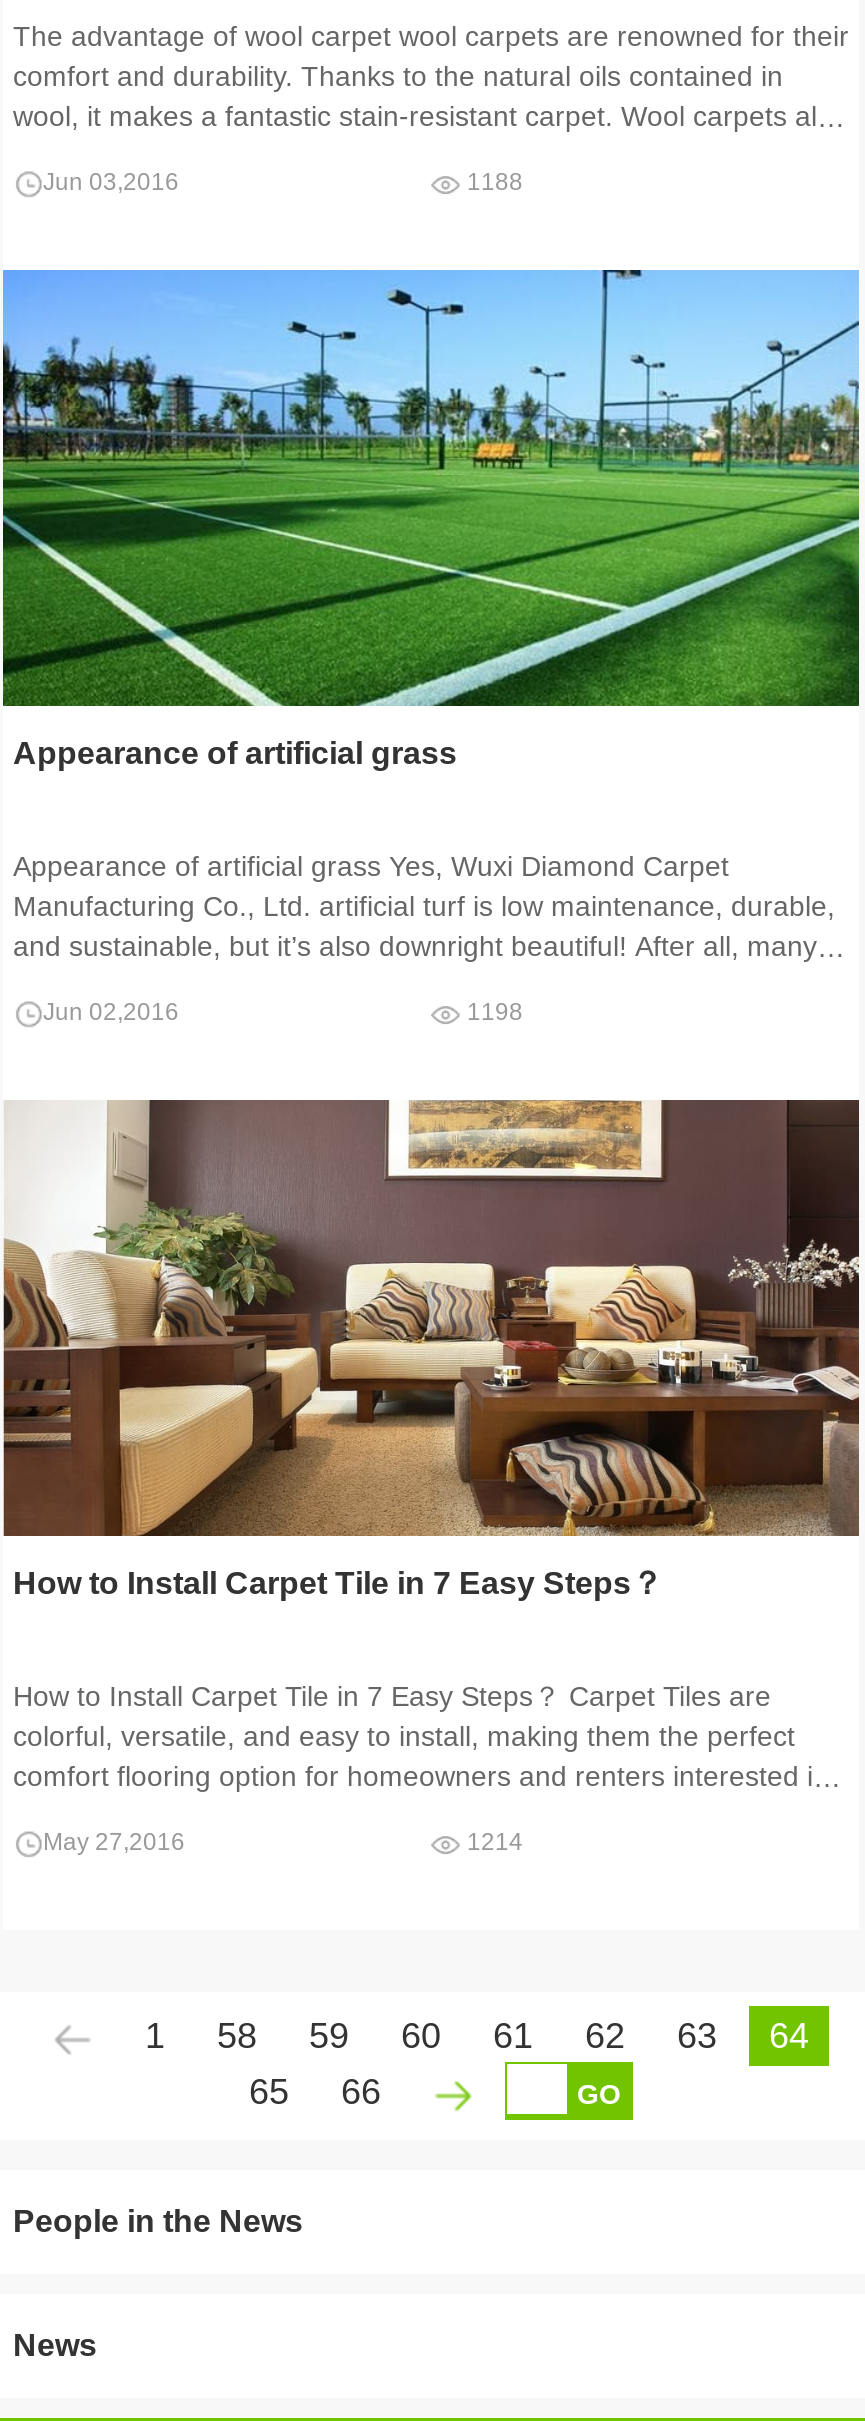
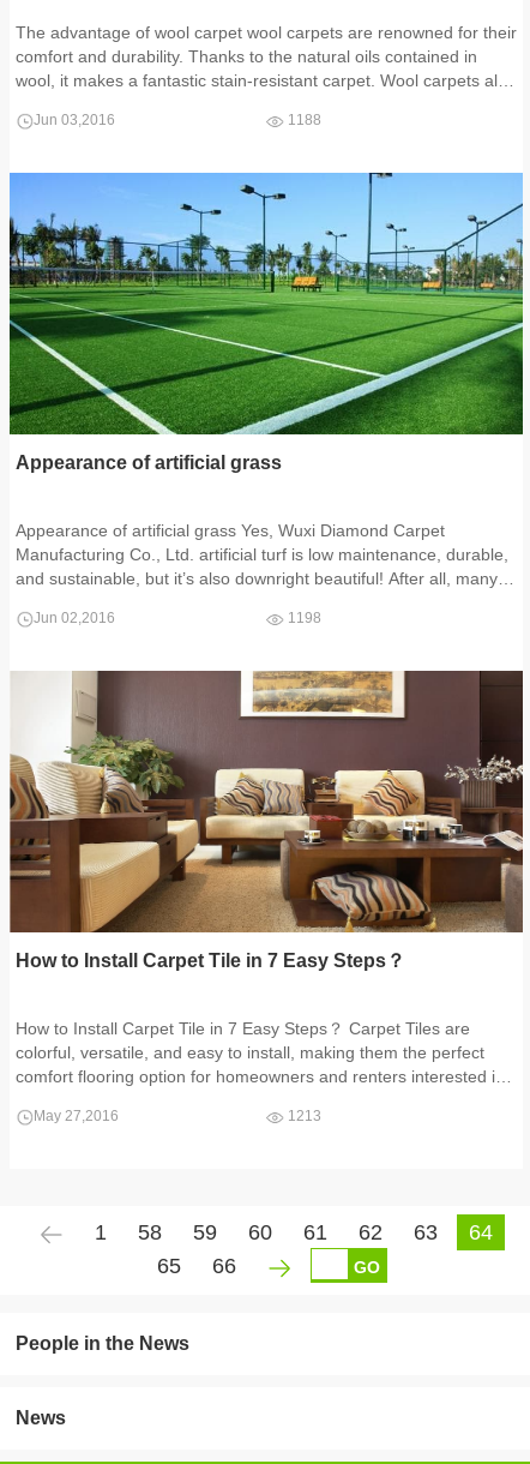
[467,1829,523,1857] 1214 -> [288,1108,321,1125] 1213

